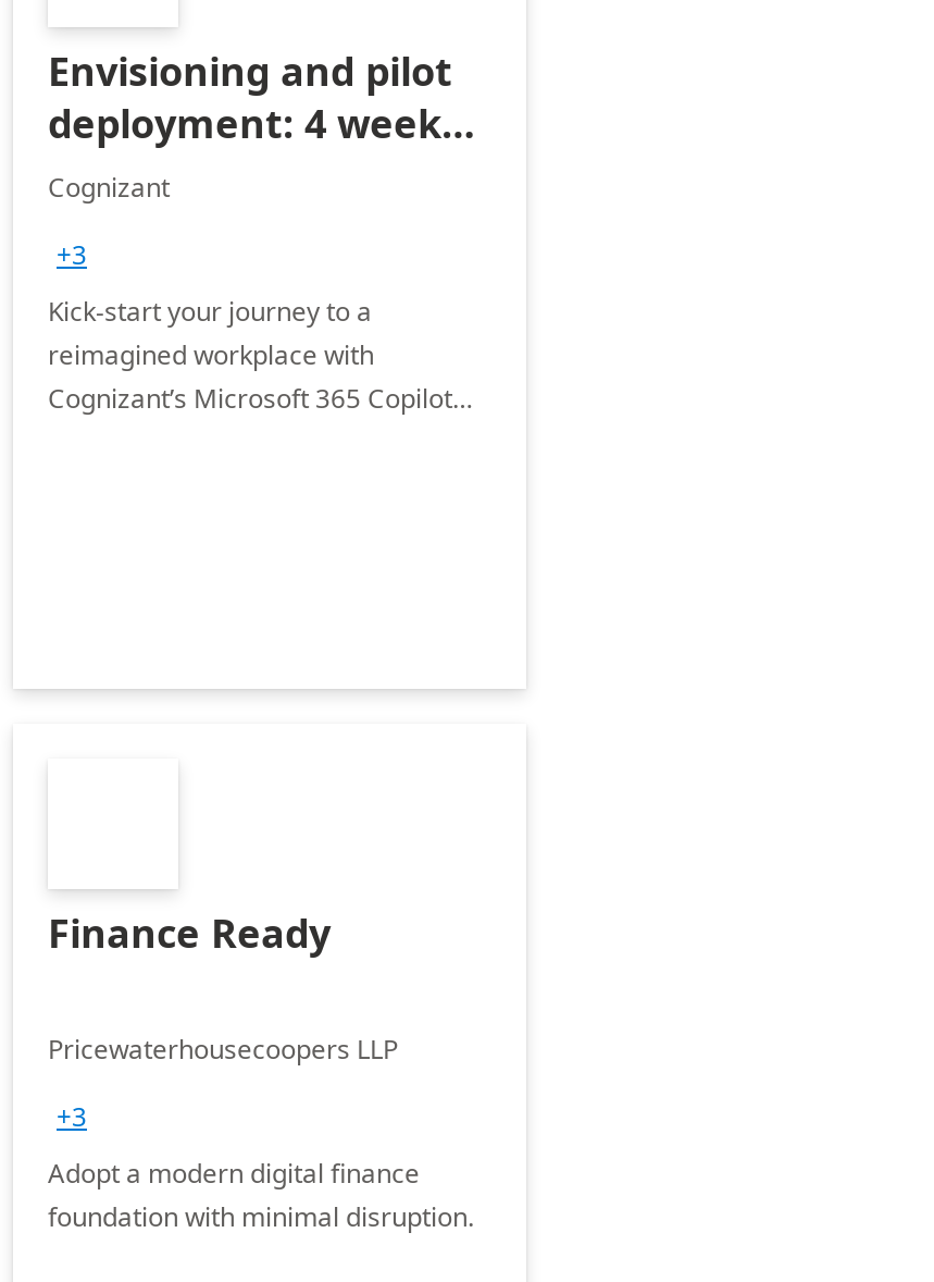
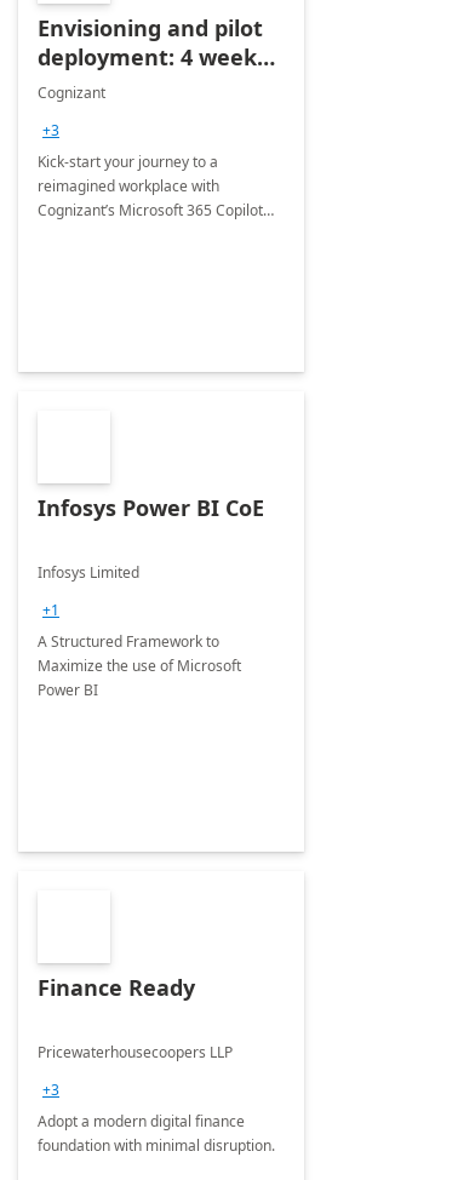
none -> [38,493,264,700] Infosys Power BI CoE | Infosys Limited | +1 | A Structured Framework to | Maximize the use of Microsoft | Power BI

